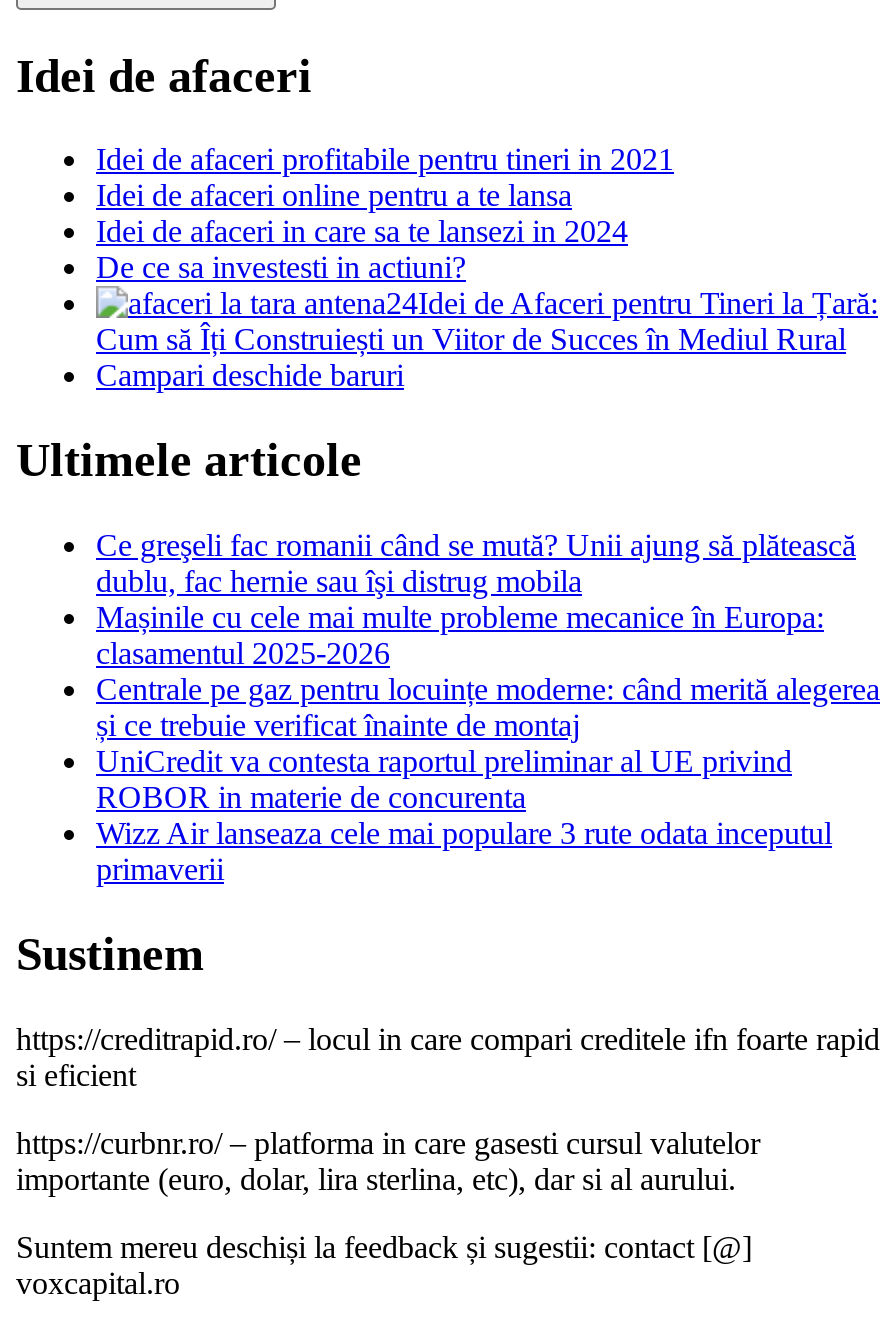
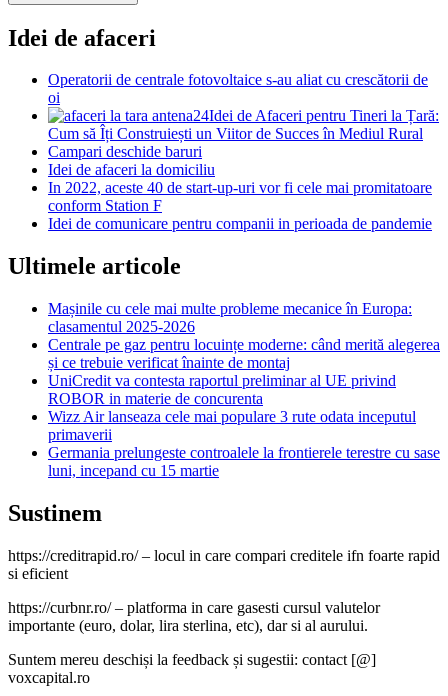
[96,143,674,285] Idei de afaceri profitabile pentru tineri in 2021 | Idei de afaceri online pentru a te lansa | Idei de afaceri in care sa te lansezi in 2024 | De ce sa investesti in actiuni? -> [48,71,428,106] Operatorii de centrale fotovoltaice s-au aliat cu crescătorii de | oi
moved [96,287,878,393] -> [48,107,439,160]: Idei de Afaceri pentru Tineri la Țară: | Cum să Îți Construiești un Viitor de Succes în Mediul Rural | Campari deschide baruri
none -> [48,161,432,232] Idei de afaceri la domiciliu | In 2022, aceste 40 de start-up-uri vor fi cele mai promitatoare | conform Station F | Idei de comunicare pentru companii in perioada de pandemie
[96,529,856,599] Ce greşeli fac romanii când se mută? Unii ajung să plătească | dublu, fac hernie sau îşi distrug mobila -> none
none -> [48,444,440,479] Germania prelungeste controalele la frontierele terestre cu sase | luni, incepand cu 15 martie

